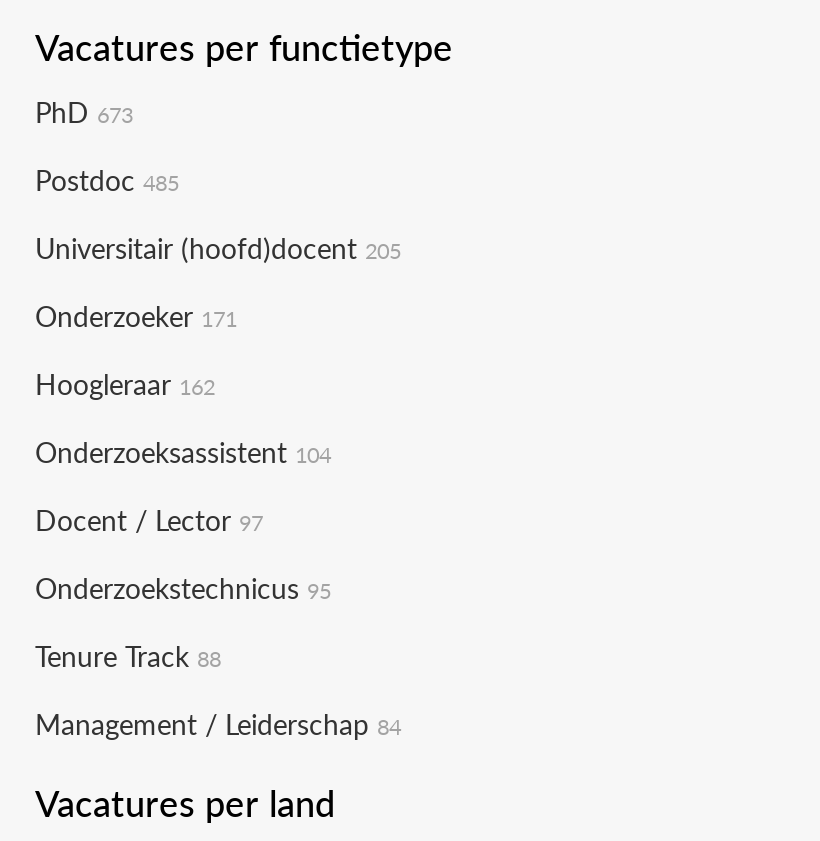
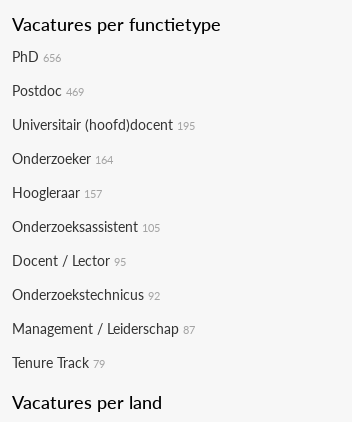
[35,91,133,131] PhD 673 -> [12,46,61,66] PhD 656
[35,159,179,199] Postdoc 485 -> [12,80,84,100] Postdoc 469
[35,227,401,267] Universitair (hoofd)docent 205 -> [12,114,195,134] Universitair (hoofd)docent 195
[35,295,237,335] Onderzoeker 171 -> [12,148,113,168] Onderzoeker 164
[35,363,215,403] Hoogleraar 162 -> [12,182,102,202] Hoogleraar 157
[35,431,331,471] Onderzoeksassistent 104 -> [12,216,160,236] Onderzoeksassistent 105
[35,499,263,539] Docent / Lector 97 -> [12,250,126,270] Docent / Lector 95
[35,567,331,607] Onderzoekstechnicus 95 -> [12,284,160,304] Onderzoekstechnicus 92
[35,635,221,675] Tenure Track 88 -> [12,318,195,338] Management / Leiderschap 87
[35,703,401,743] Management / Leiderschap 84 -> [12,352,105,372] Tenure Track 79

